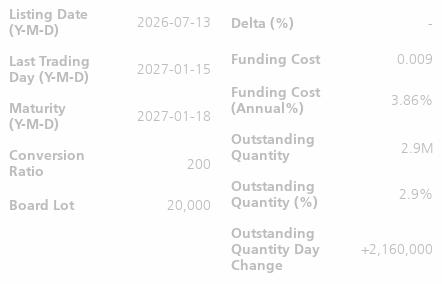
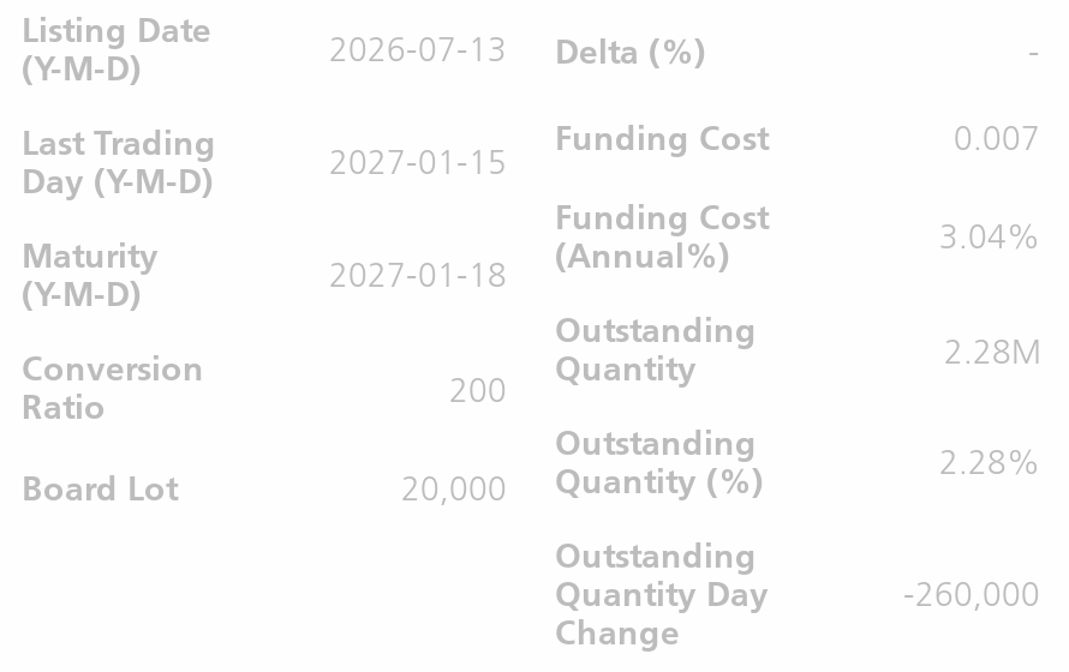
[397,51,433,68] 0.009 -> [954,119,1040,160] 0.007
[391,92,433,109] 3.86% -> [939,217,1040,258] 3.04%
[401,139,433,156] 2.9M -> [944,331,1040,372] 2.28M
[399,186,433,203] 2.9% -> [939,443,1040,484] 2.28%
[361,241,433,258] +2,160,000 -> [903,575,1040,616] -260,000

